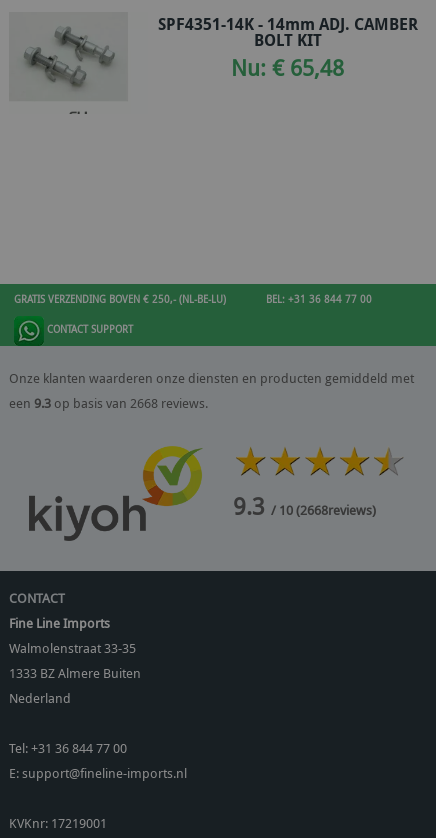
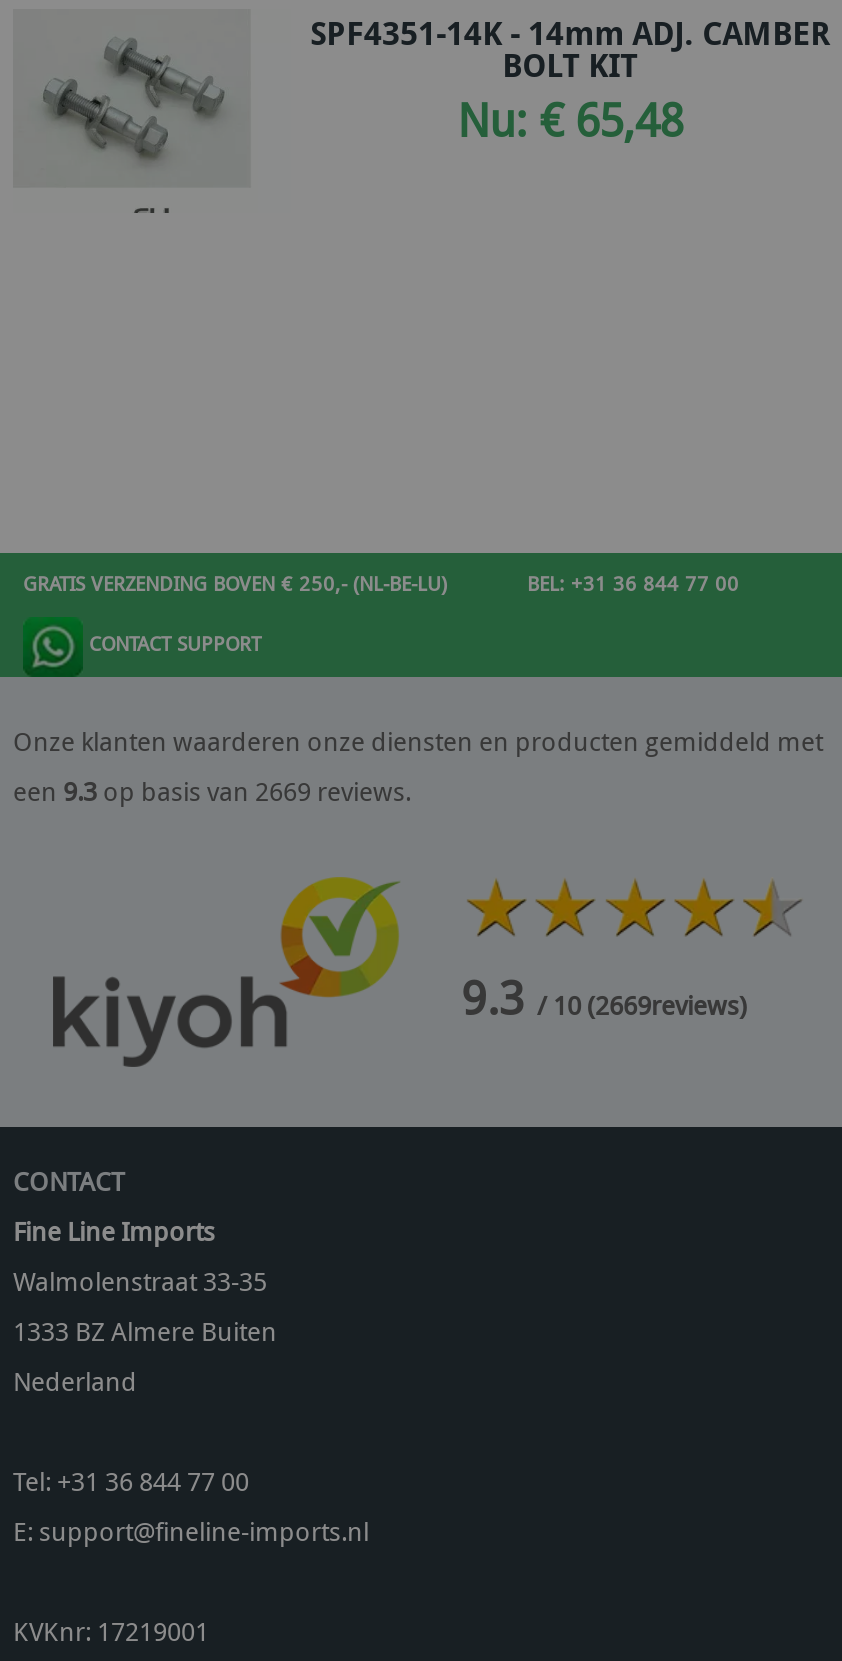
[9,395,208,412] een 9.3 op basis van 2668 reviews. -> [13,774,411,808] een 9.3 op basis van 2669 reviews.
[233,491,376,522] 9.3 / 10 (2668reviews) -> [461,967,747,1029] 9.3 / 10 (2669reviews)

